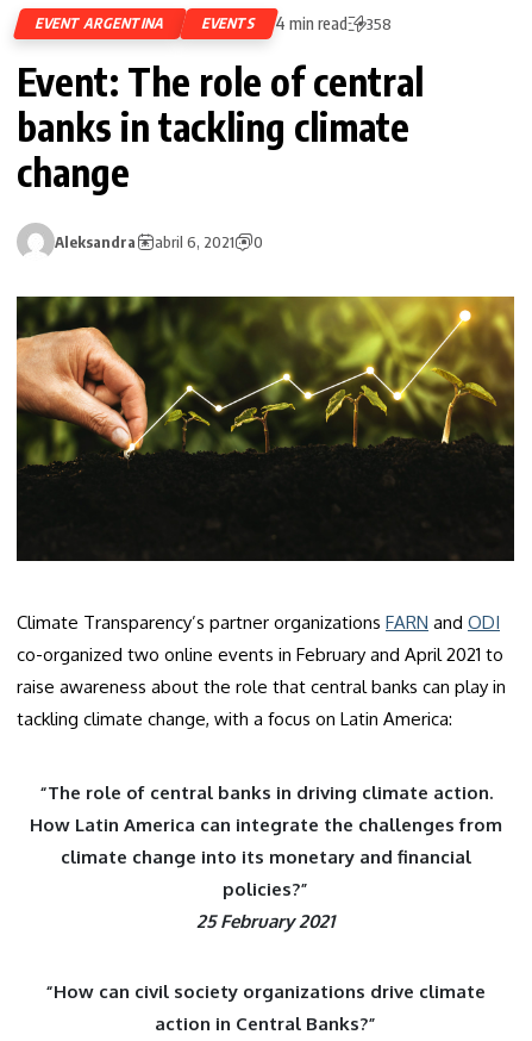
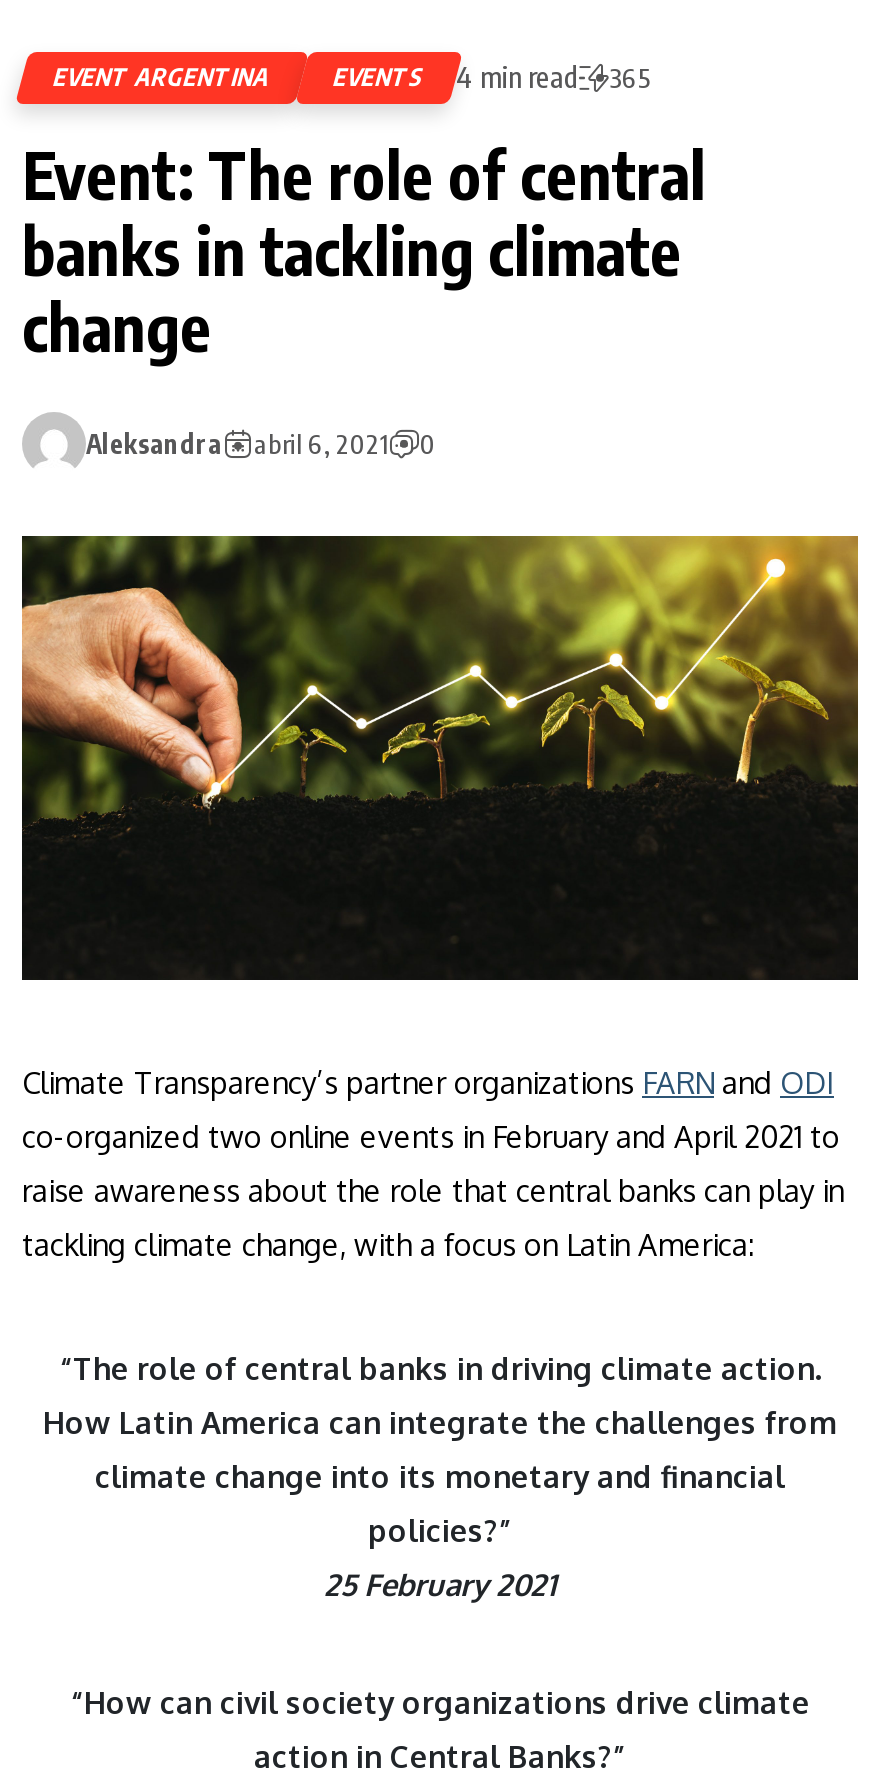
[33,13,392,33] EVENT ARGENTINA EVENTS 4 min read 358 -> [50,60,652,94] EVENT ARGENTINA EVENTS 4 min read 365

